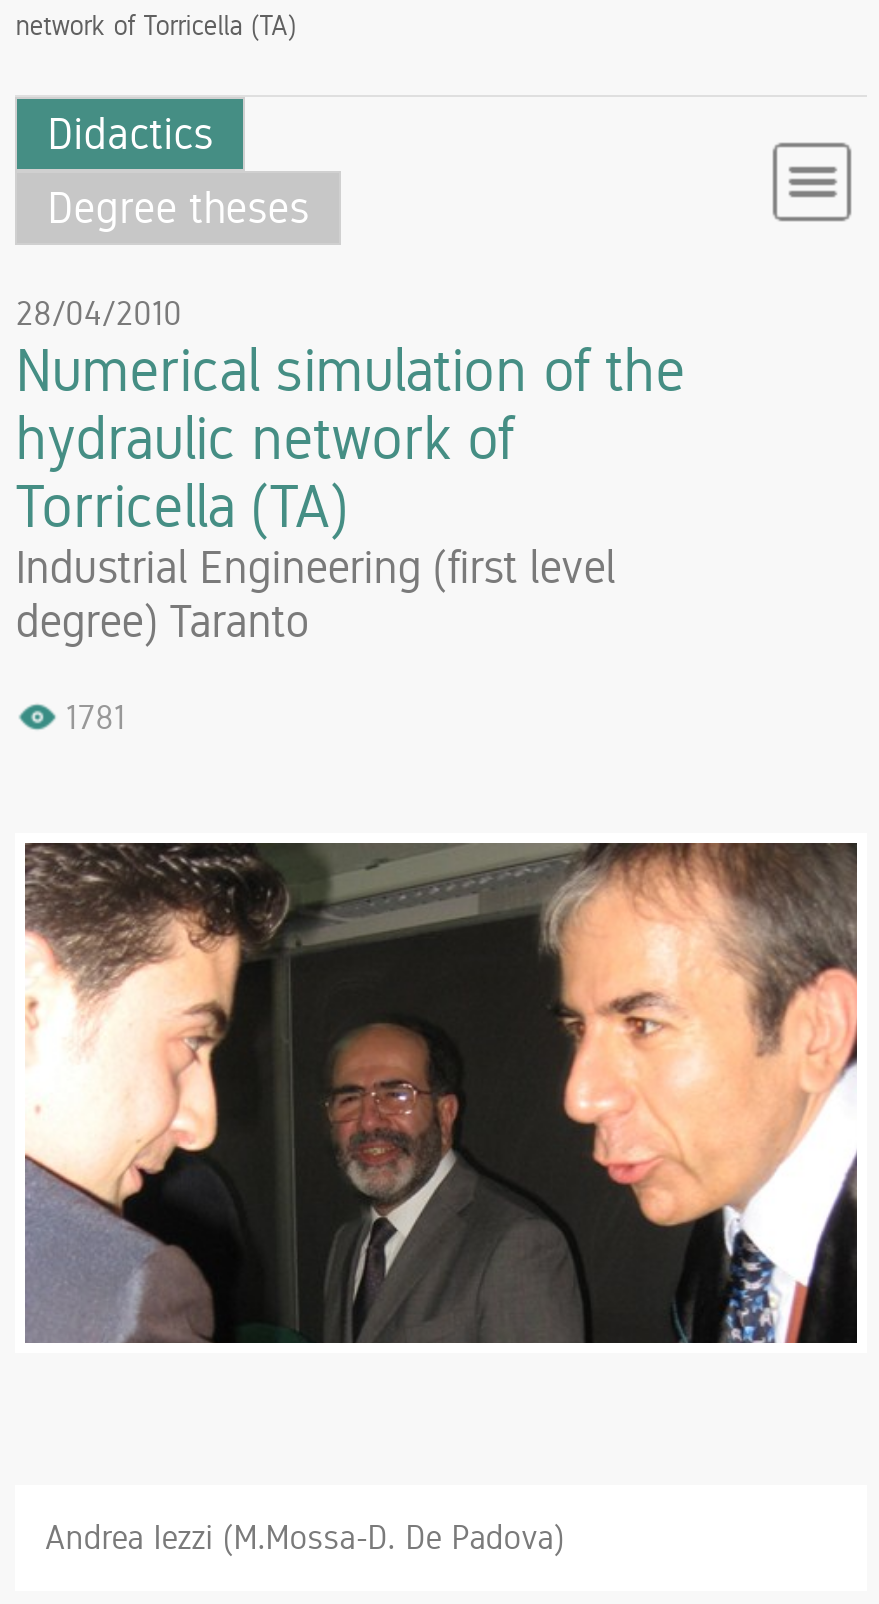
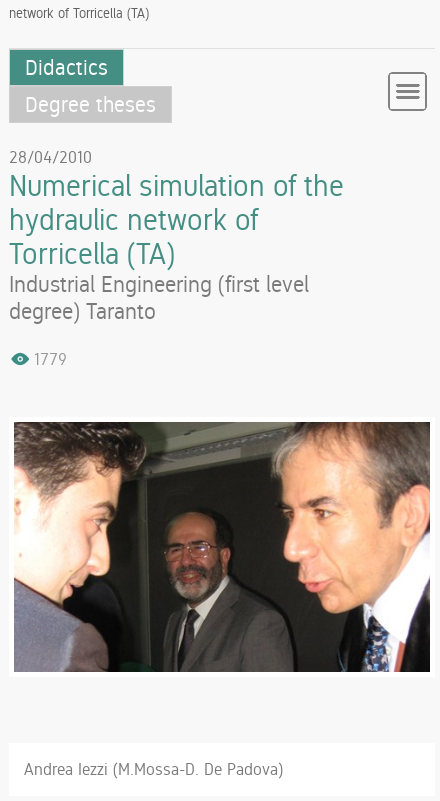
[65,697,125,737] 1781 -> [34,349,67,369] 1779

